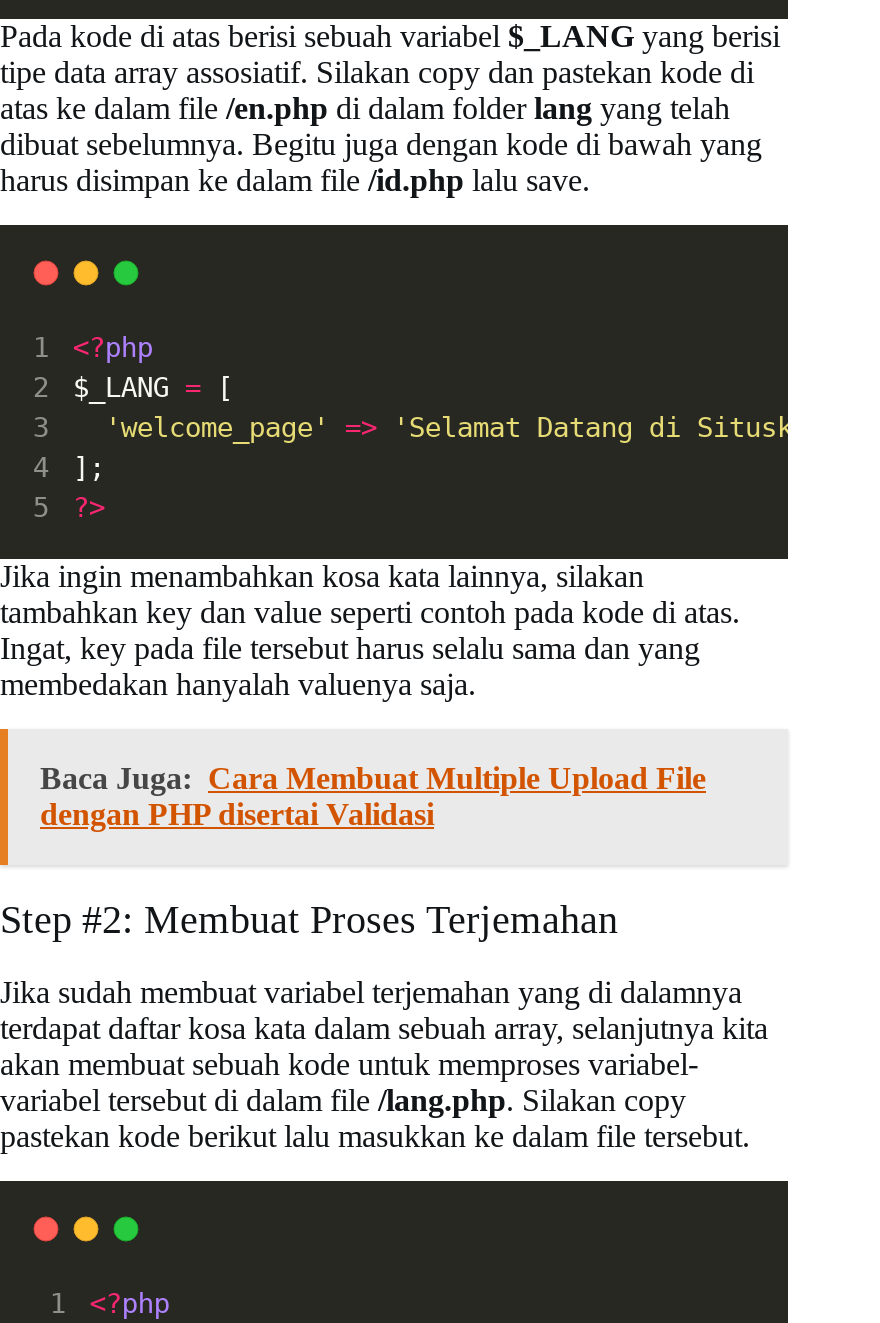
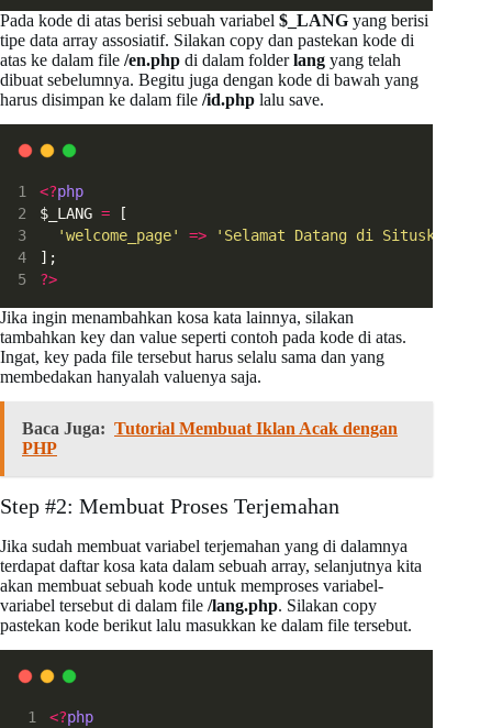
[40,760,706,830] Baca Juga: Cara Membuat Multiple Upload File | dengan PHP disertai Validasi -> [22,419,398,457] Baca Juga: Tutorial Membuat Iklan Acak dengan | PHP

